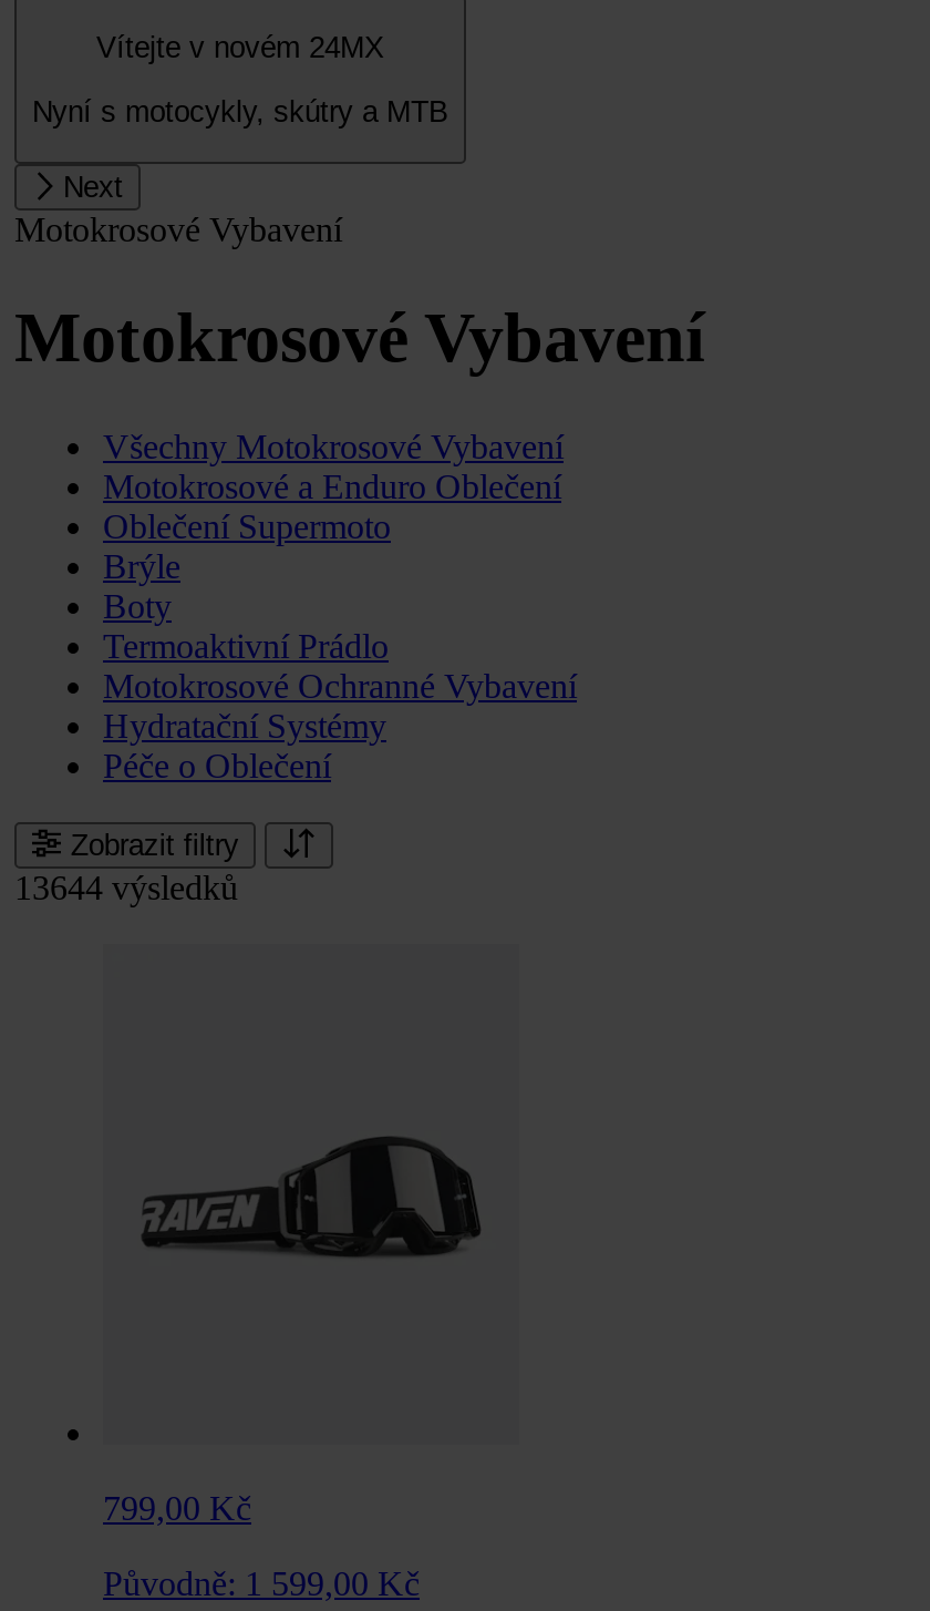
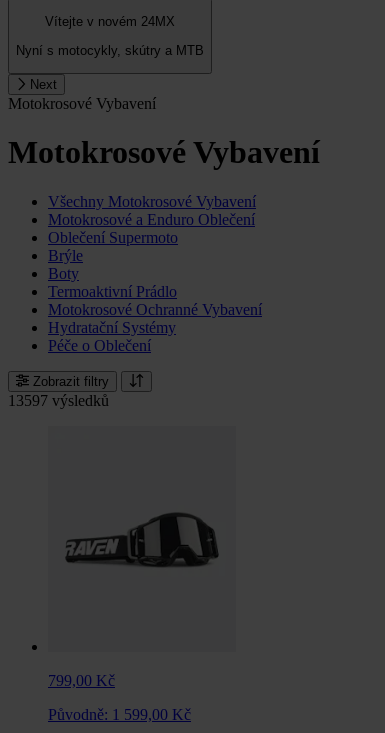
[14,868,238,906] 13644 výsledků -> [8,392,109,409] 13597 výsledků

